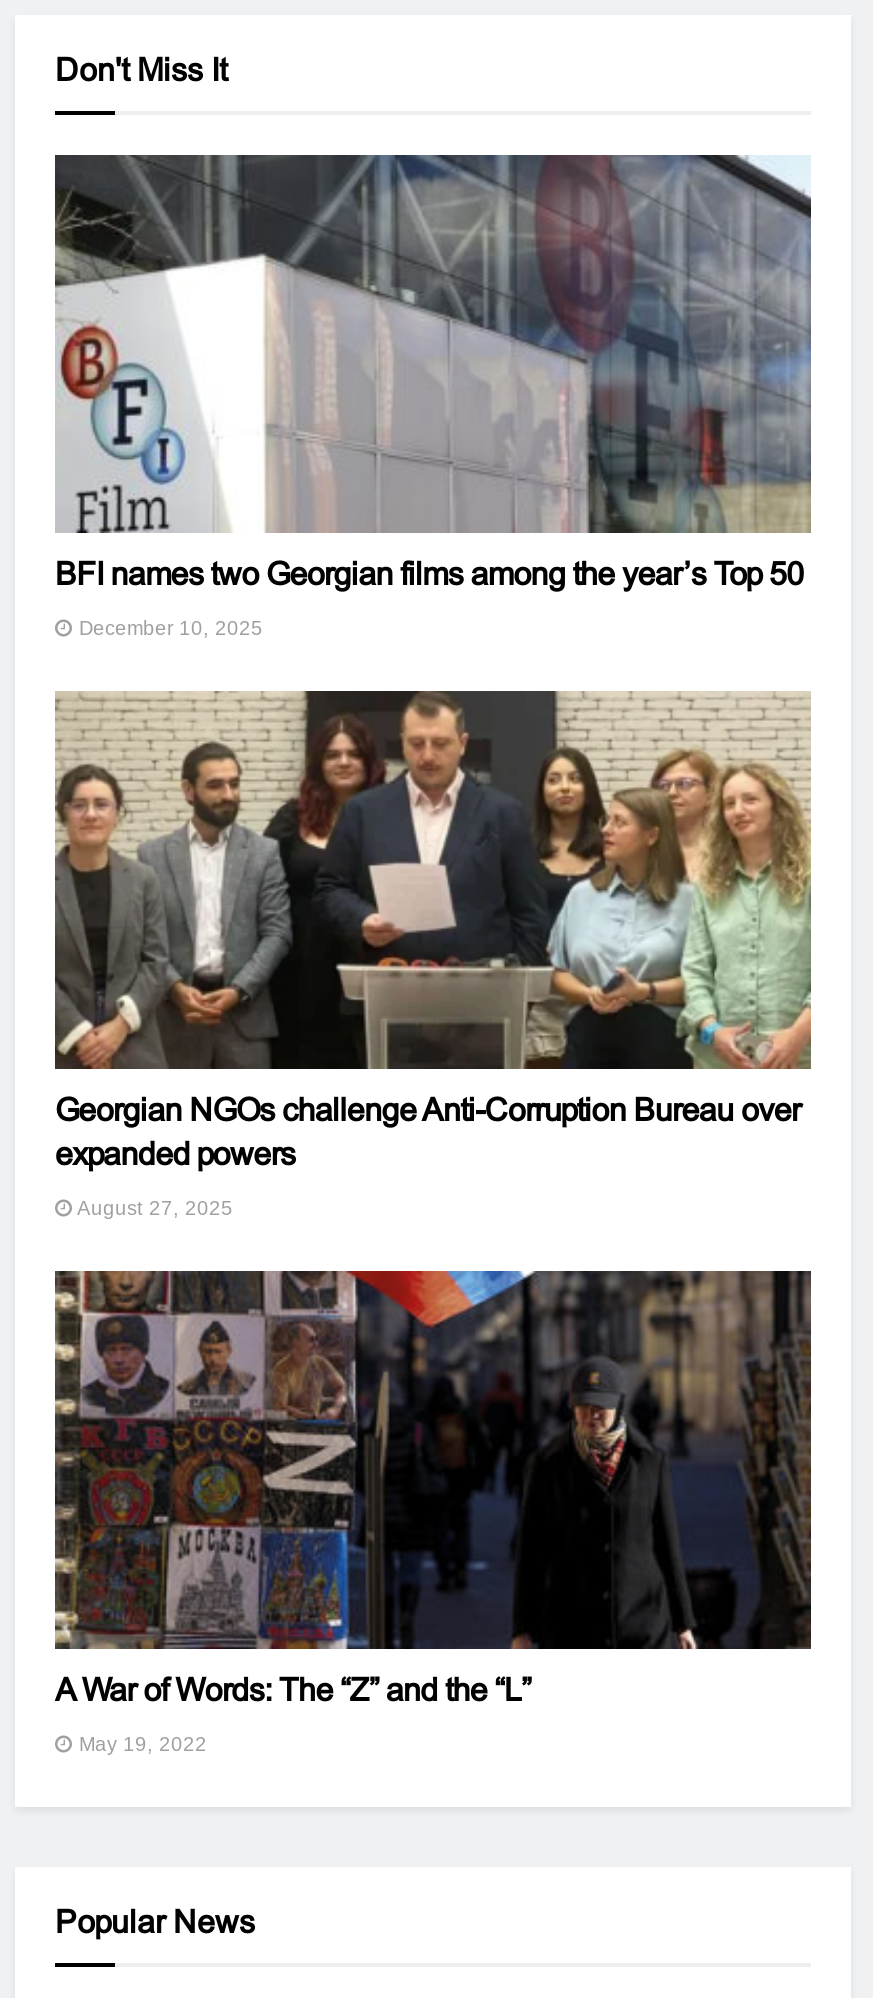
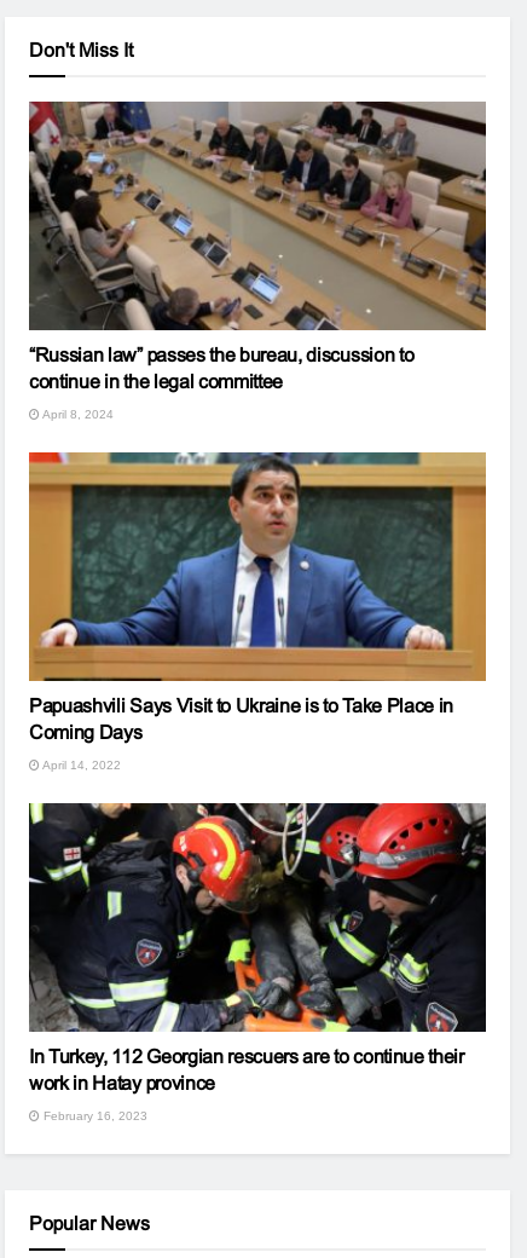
[55,153,813,590] [image] | BFI names two Georgian films among the year’s Top 50 -> [28,100,487,391] [image] | “Russian law” passes the bureau, discussion to | continue in the legal committee
[73,616,263,638] December 10, 2025 -> [40,407,114,420] April 8, 2024
[53,689,813,1170] [image] | Georgian NGOs challenge Anti-Corruption Bureau over | expanded powers -> [28,451,486,742] [image] | Papuashvili Says Visit to Ukraine is to Take Place in | Coming Days
[73,1196,233,1218] August 27, 2025 -> [40,758,121,771] April 14, 2022
[53,1269,813,1706] [image] | A War of Words: The “Z” and the “L” -> [28,802,486,1093] [image] | In Turkey, 112 Georgian rescuers are to continue their | work in Hatay province
[73,1732,207,1754] May 19, 2022 -> [40,1109,147,1122] February 16, 2023

